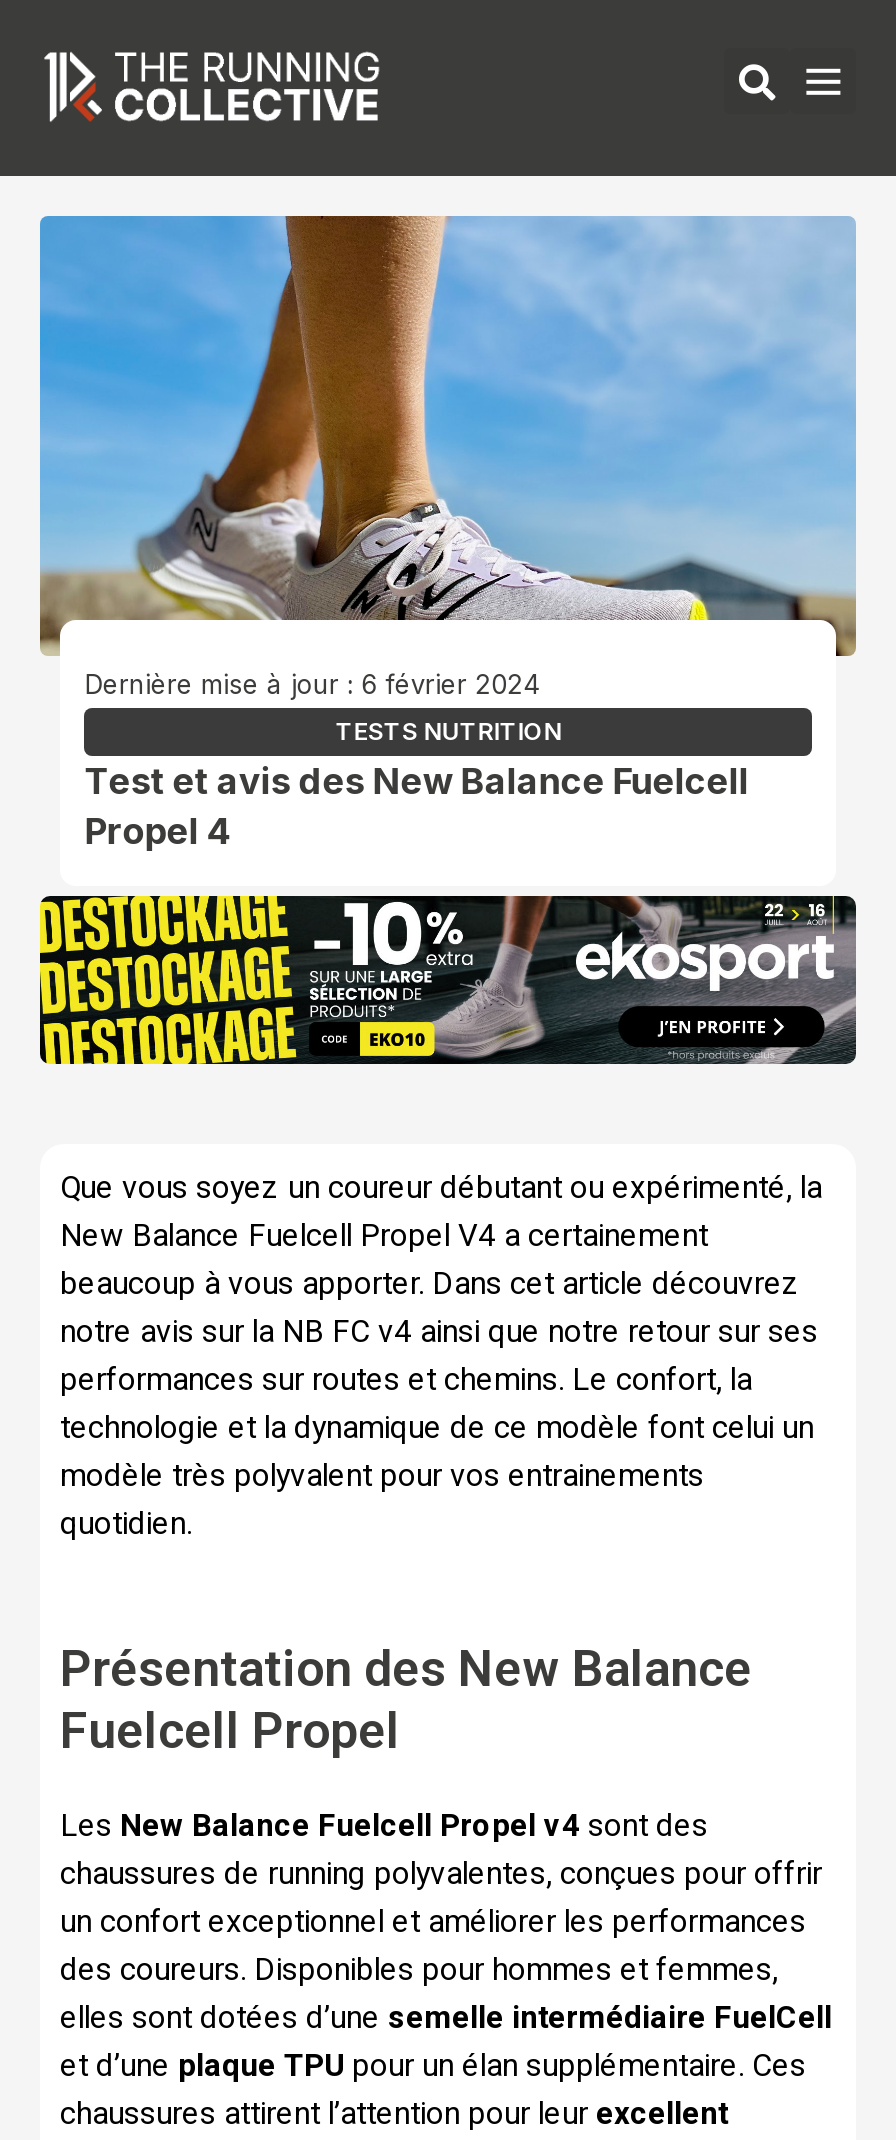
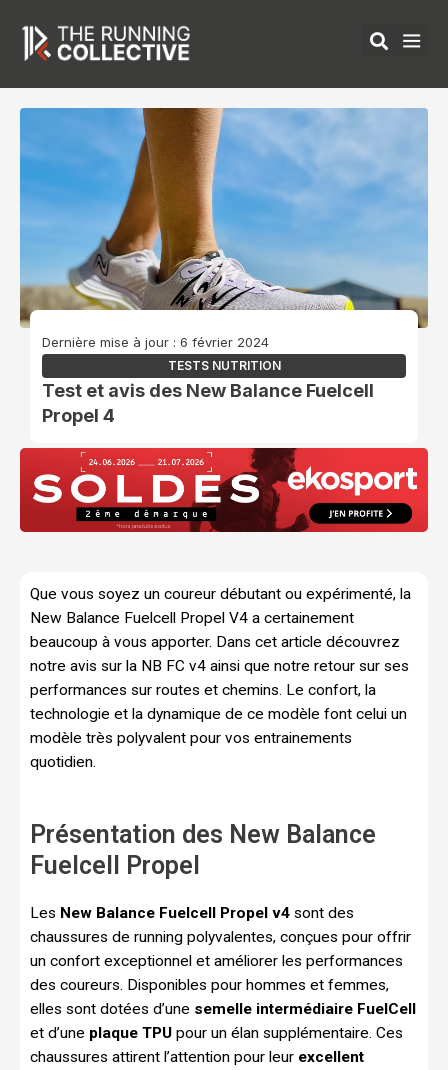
[38,894,858,1066] [image] -> [19,447,429,533] [image]

